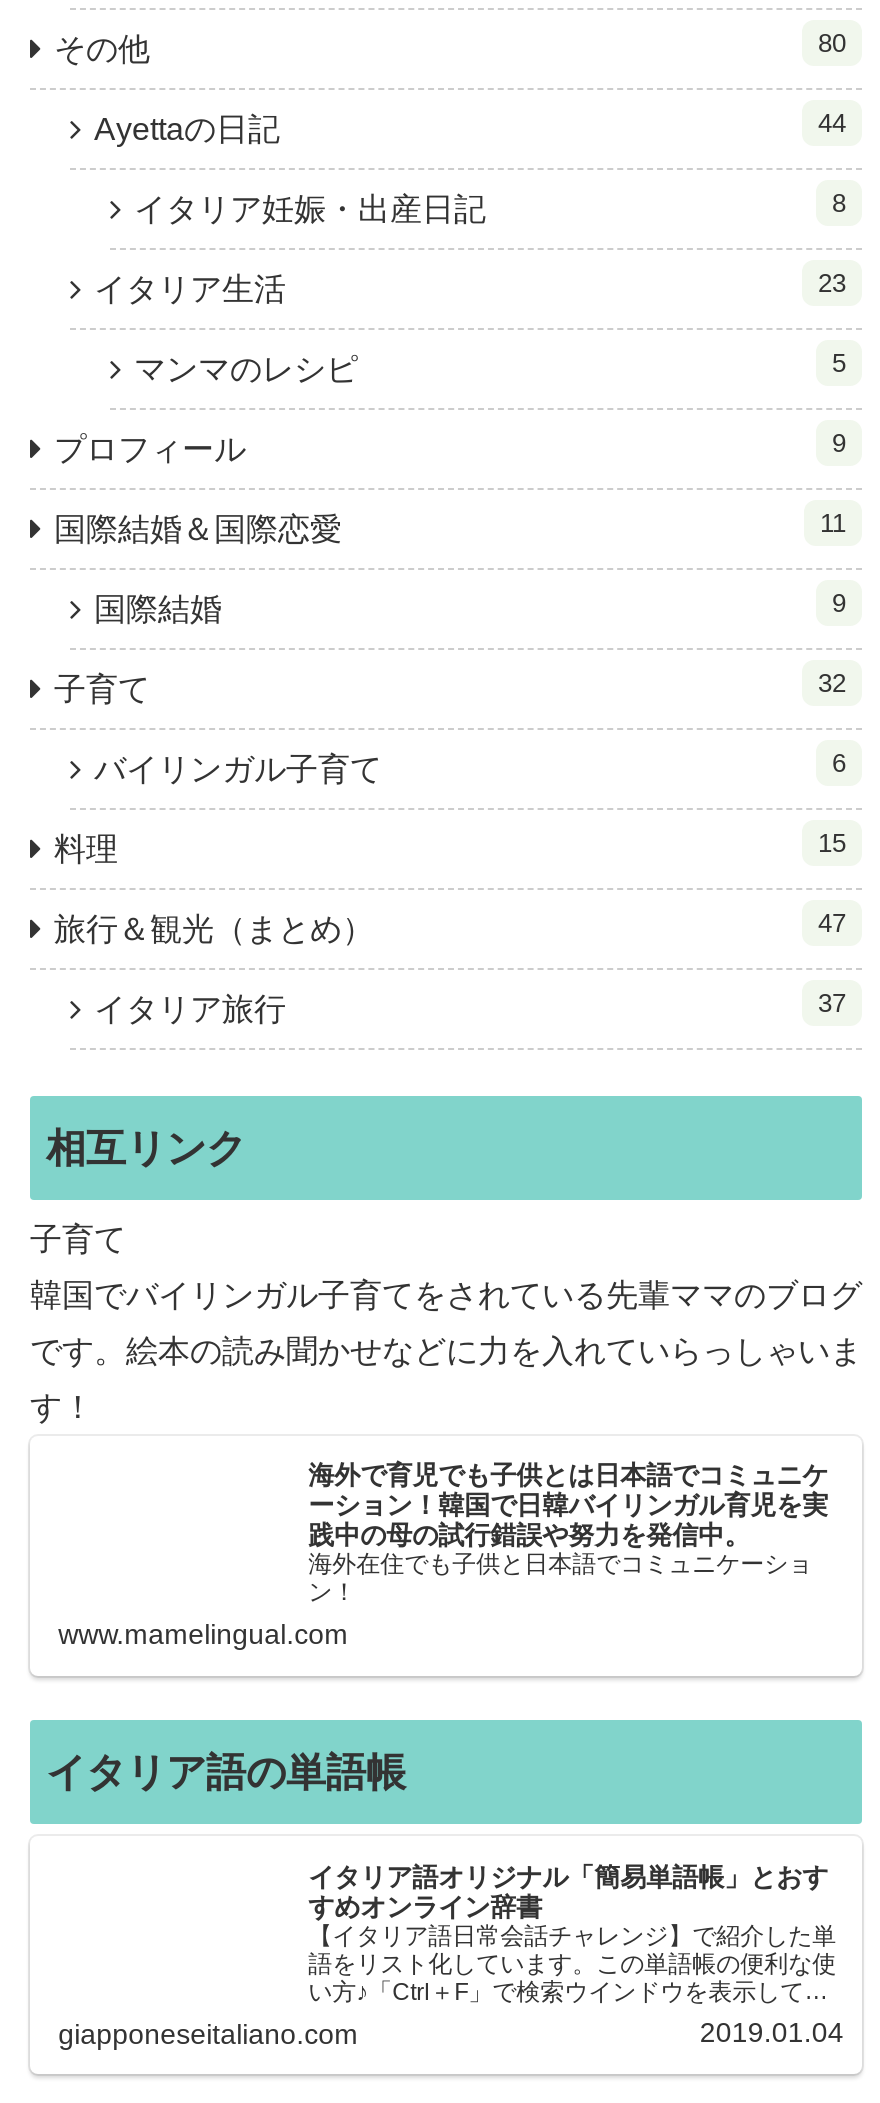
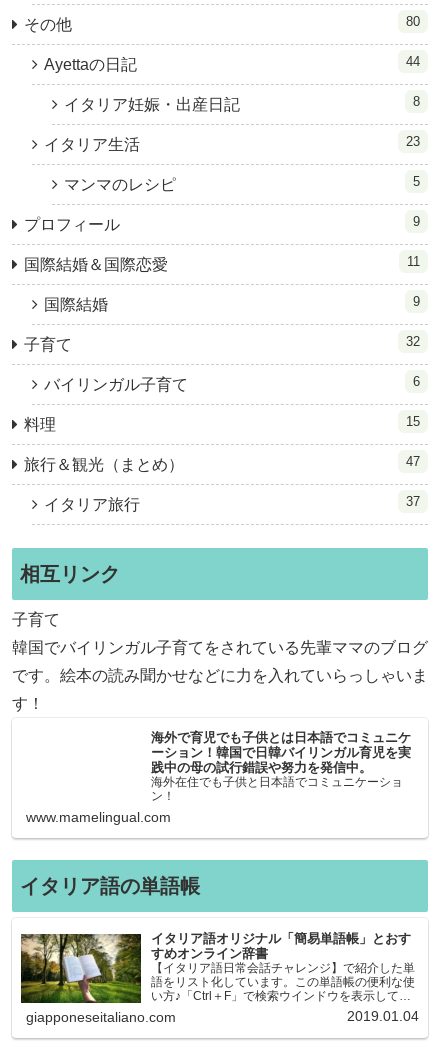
none -> [20,933,142,1004] [image]

